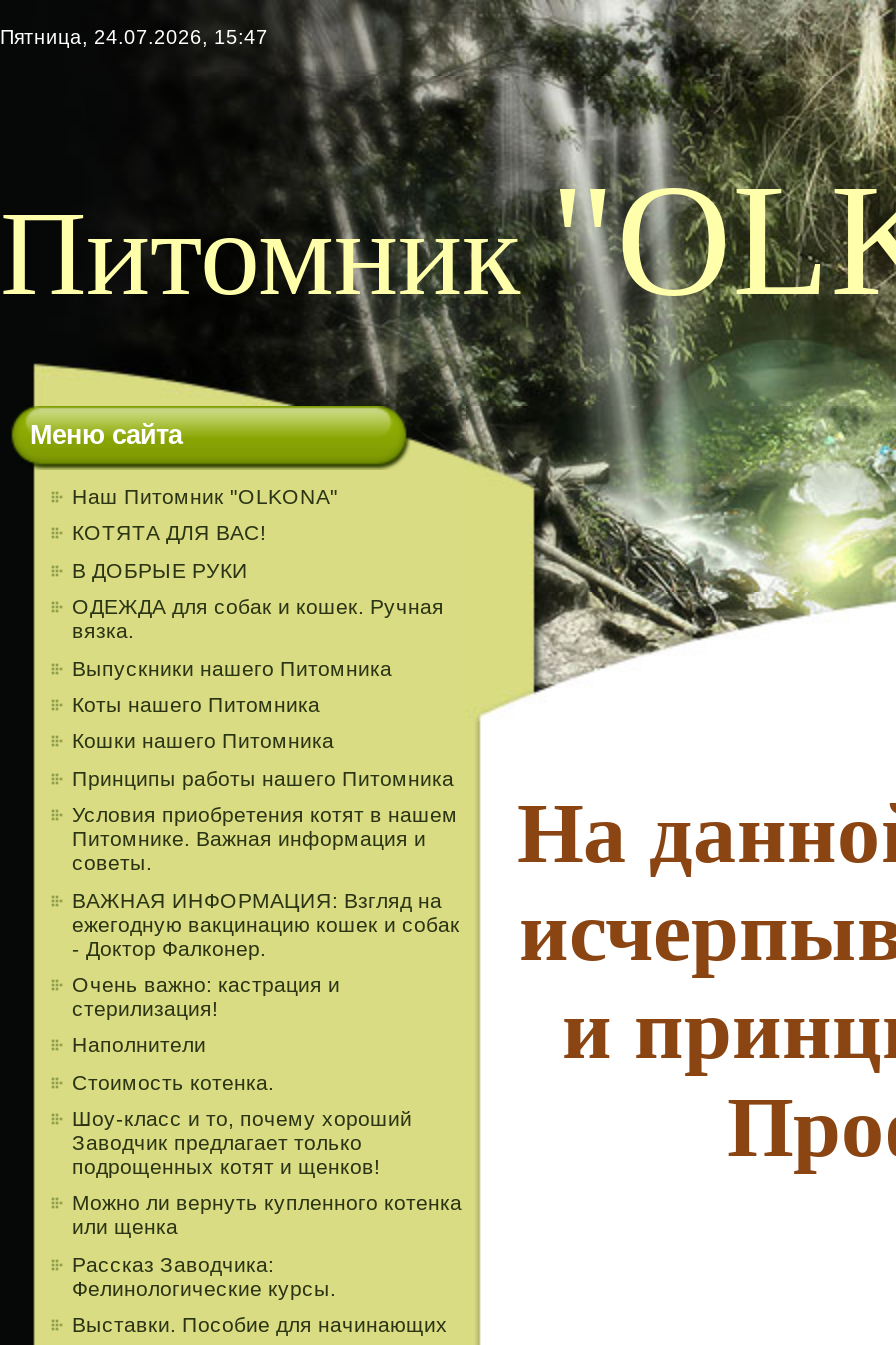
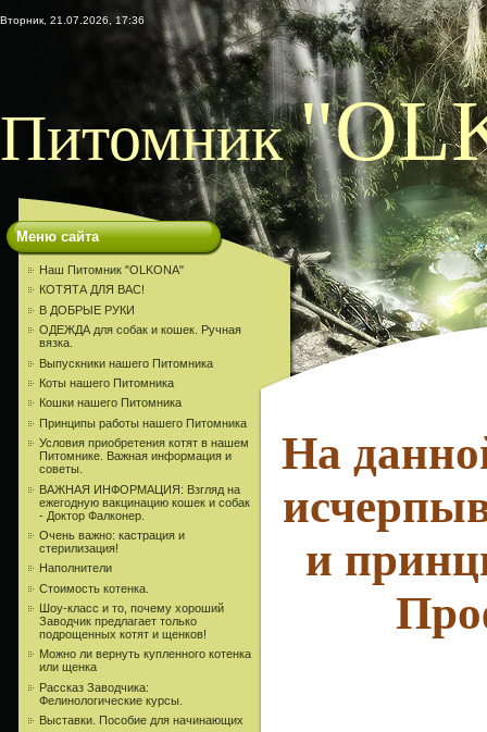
[0,26,268,48] Пятница, 24.07.2026, 15:47 -> [0,14,145,26] Вторник, 21.07.2026, 17:36

